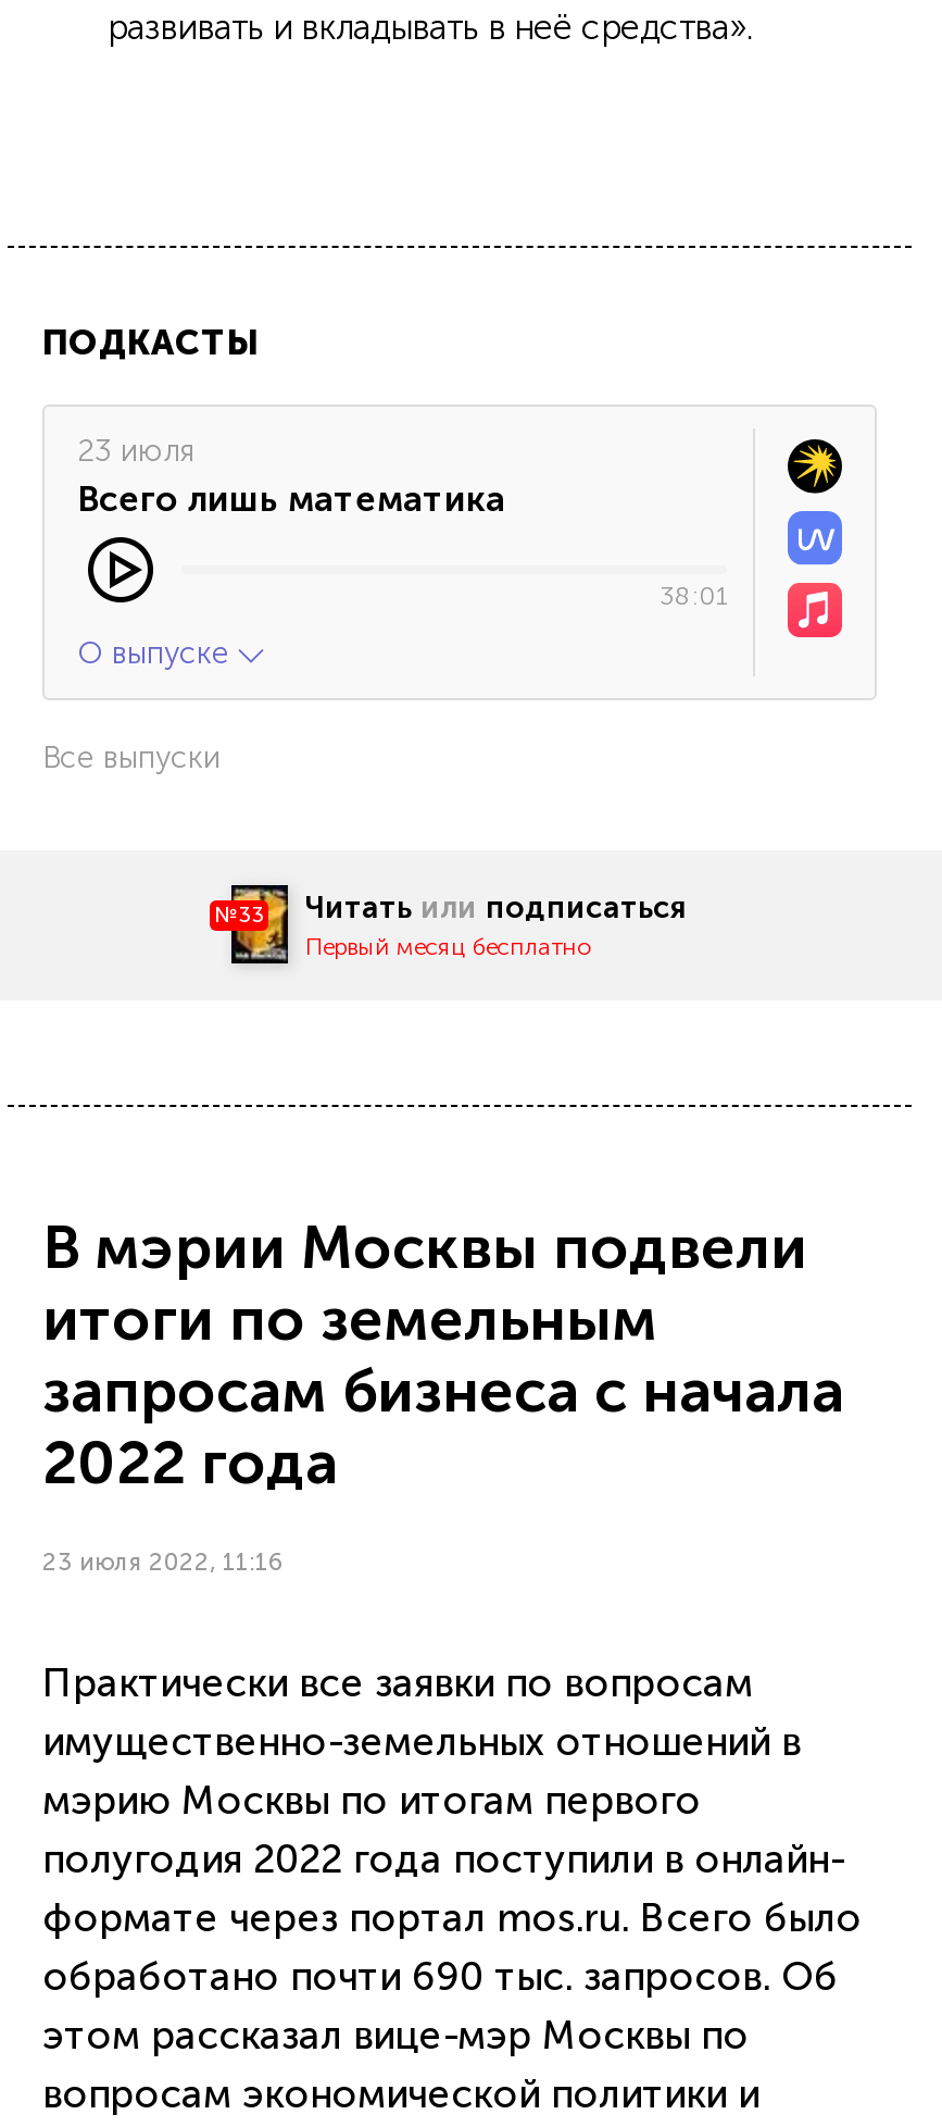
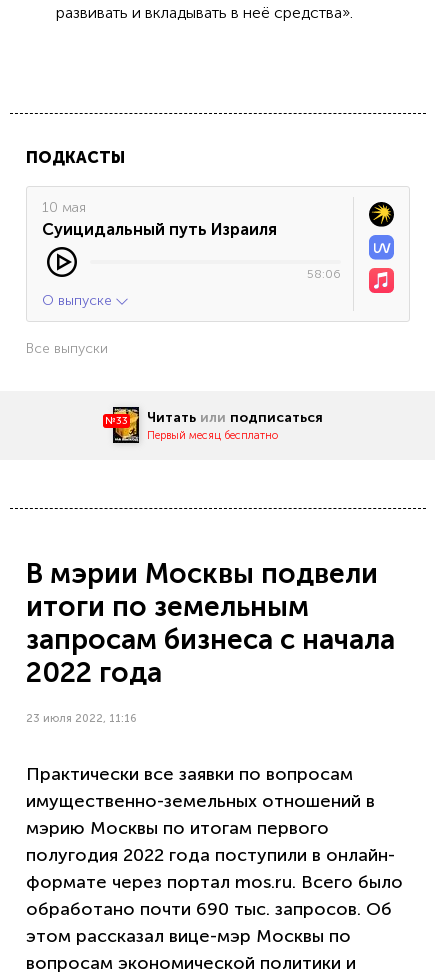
[77,432,505,519] 23 июля | Всего лишь математика -> [42,199,277,239] 10 мая | Суицидальный путь Израиля
[660,580,727,610] 38:01 -> [307,267,341,281] 58:06

